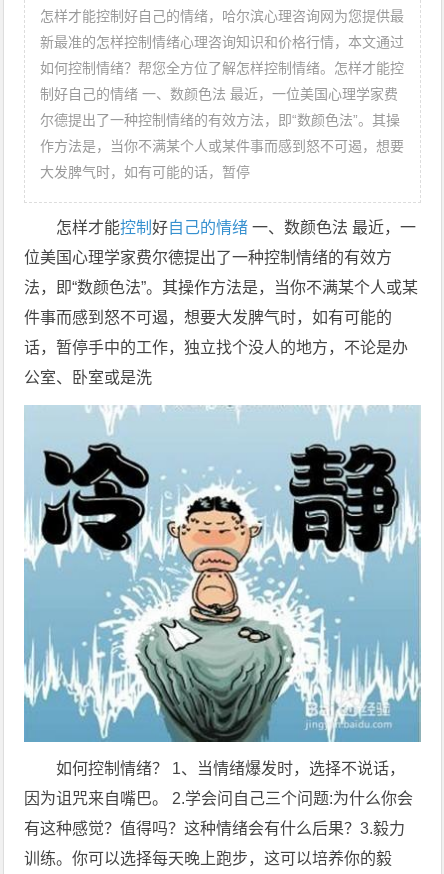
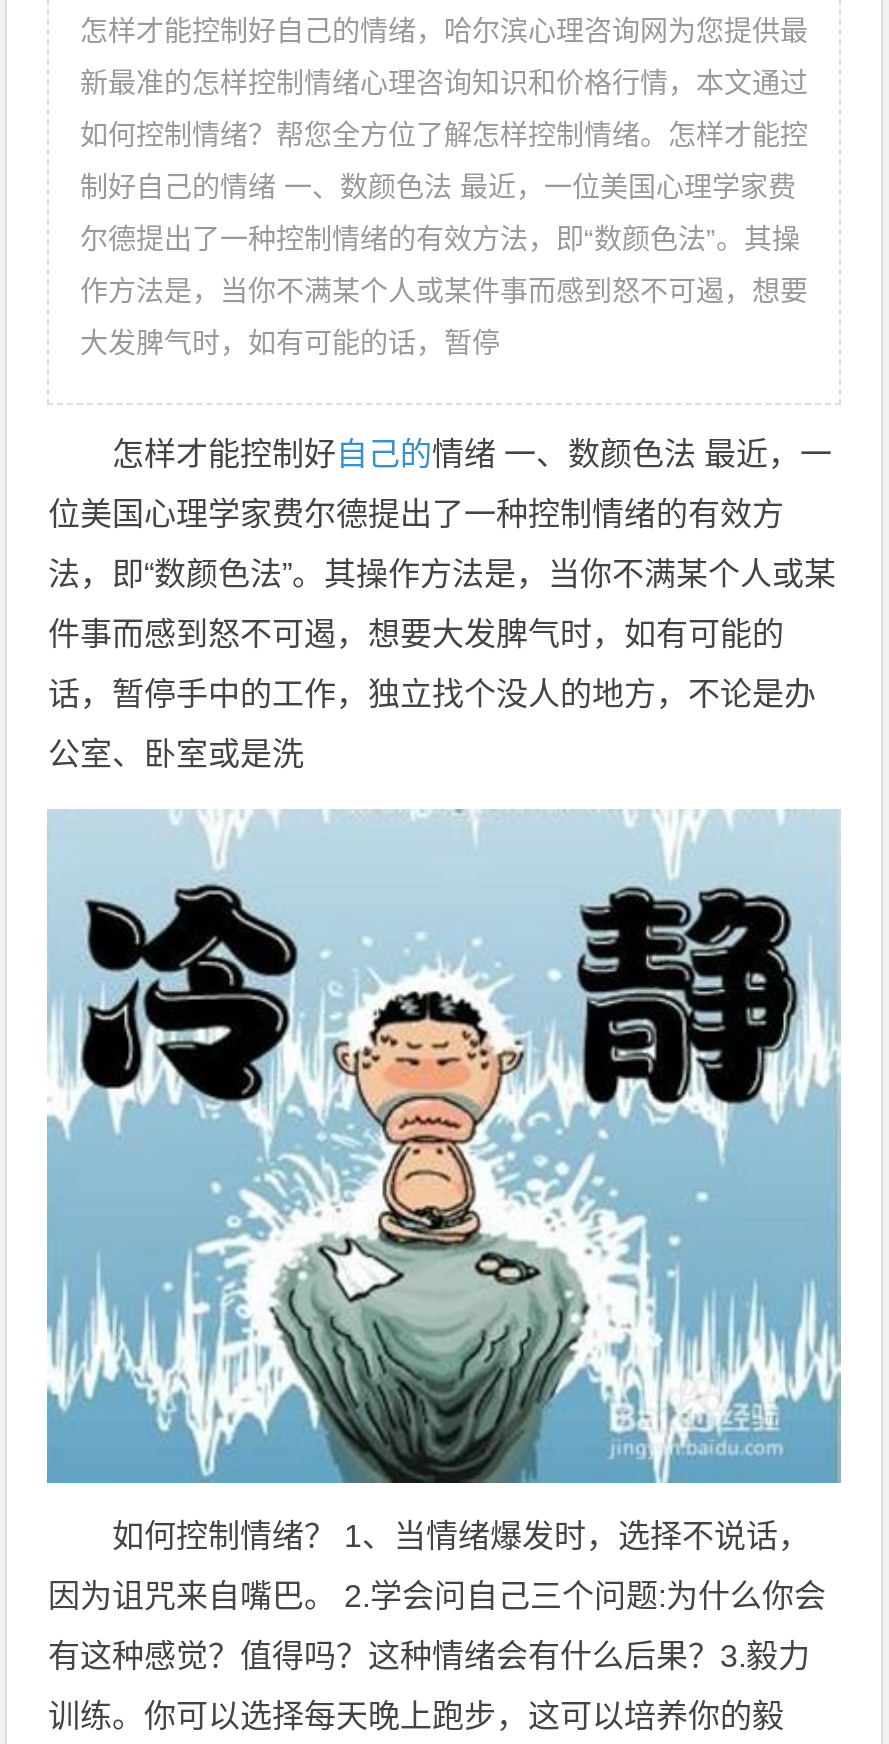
[56,219,416,236] 怎样才能控制好自己的情绪一、数颜色法 最近，一 -> [112,437,832,471] 怎样才能控制好自己的情绪 一、数颜色法 最近，一

